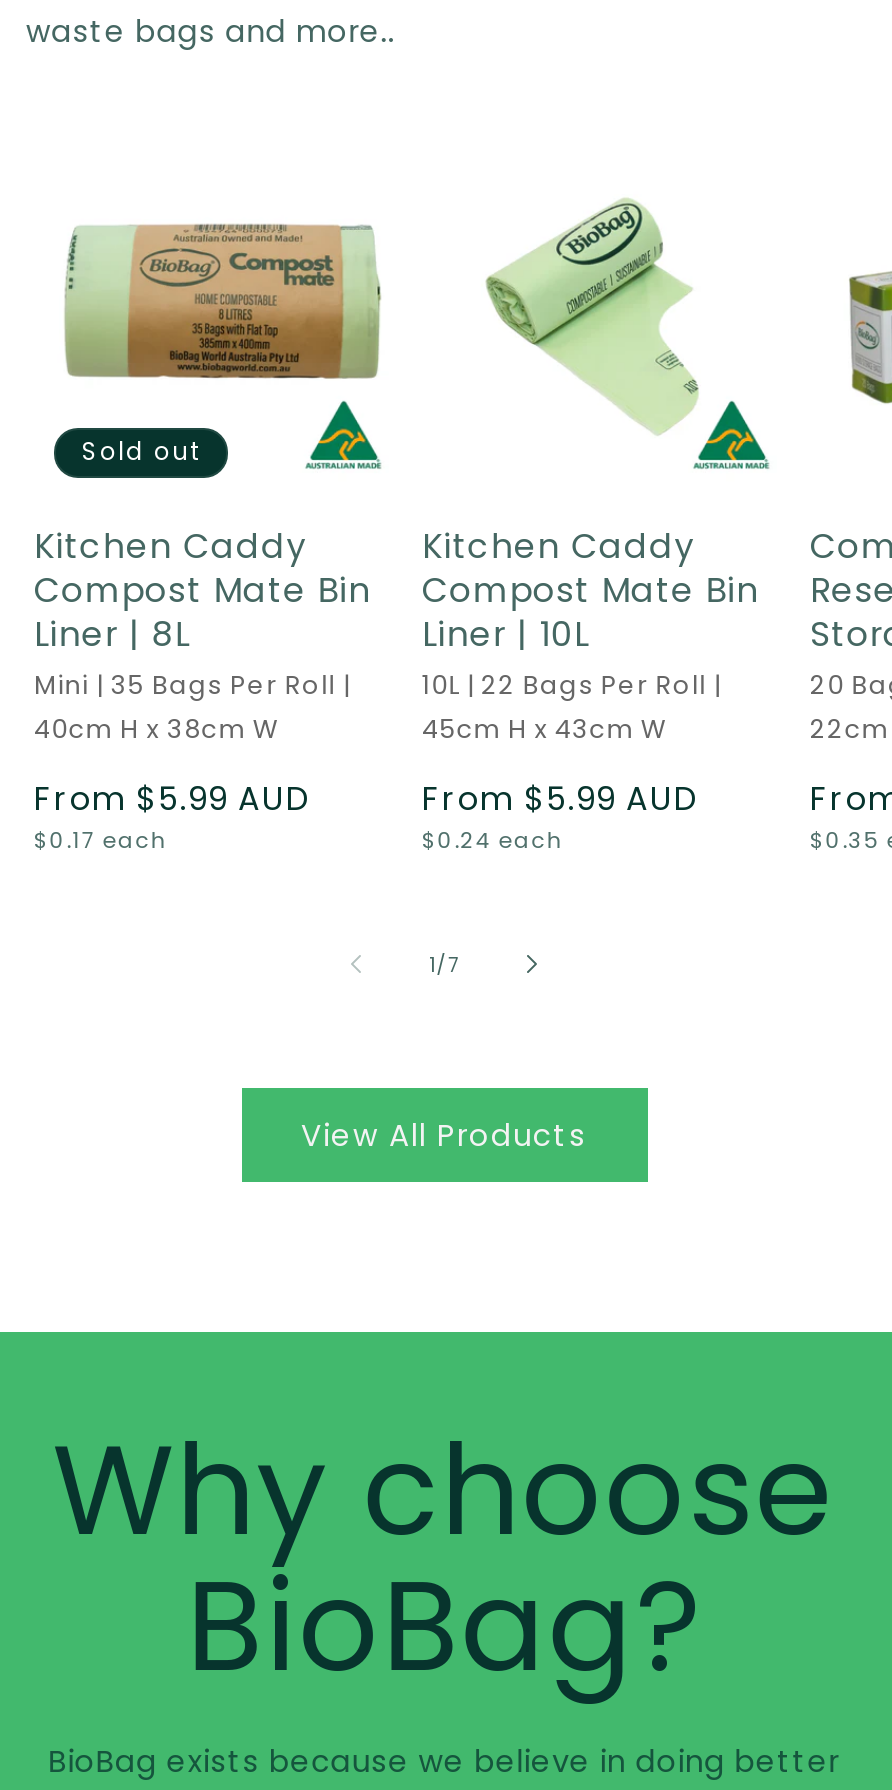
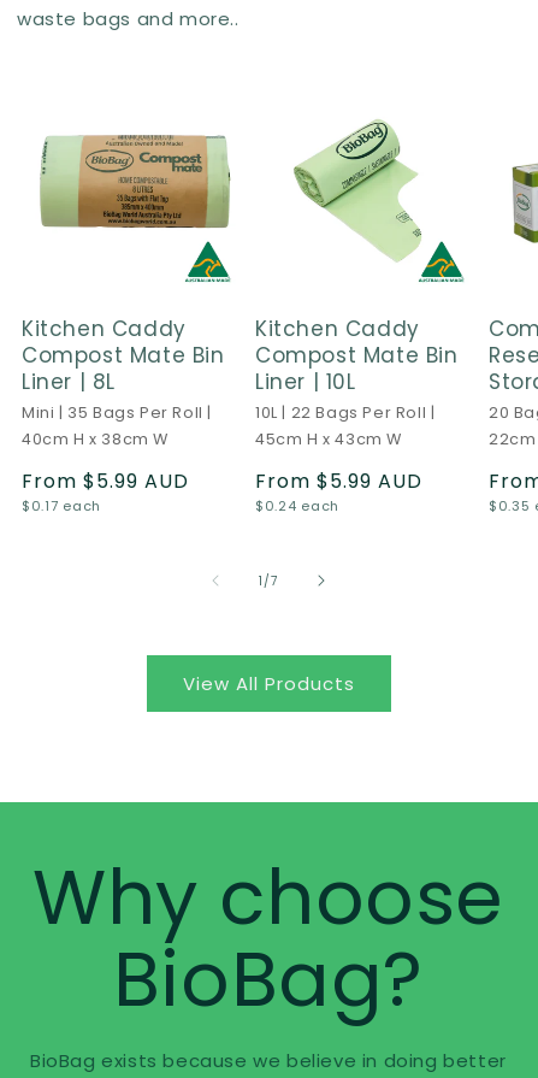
[82,433,200,467] Sold out -> none

